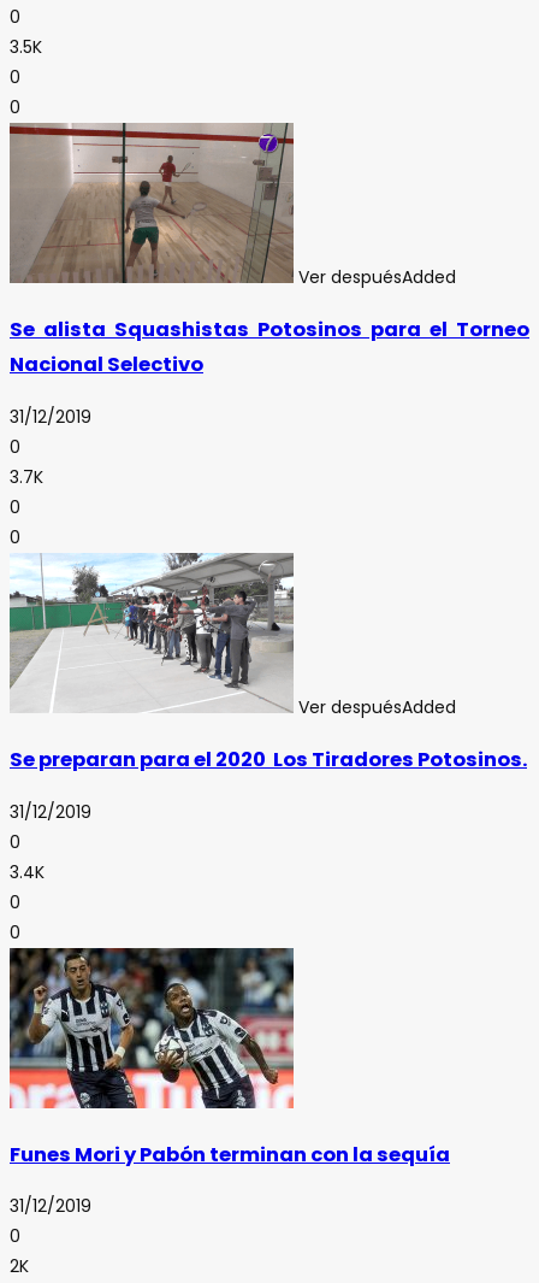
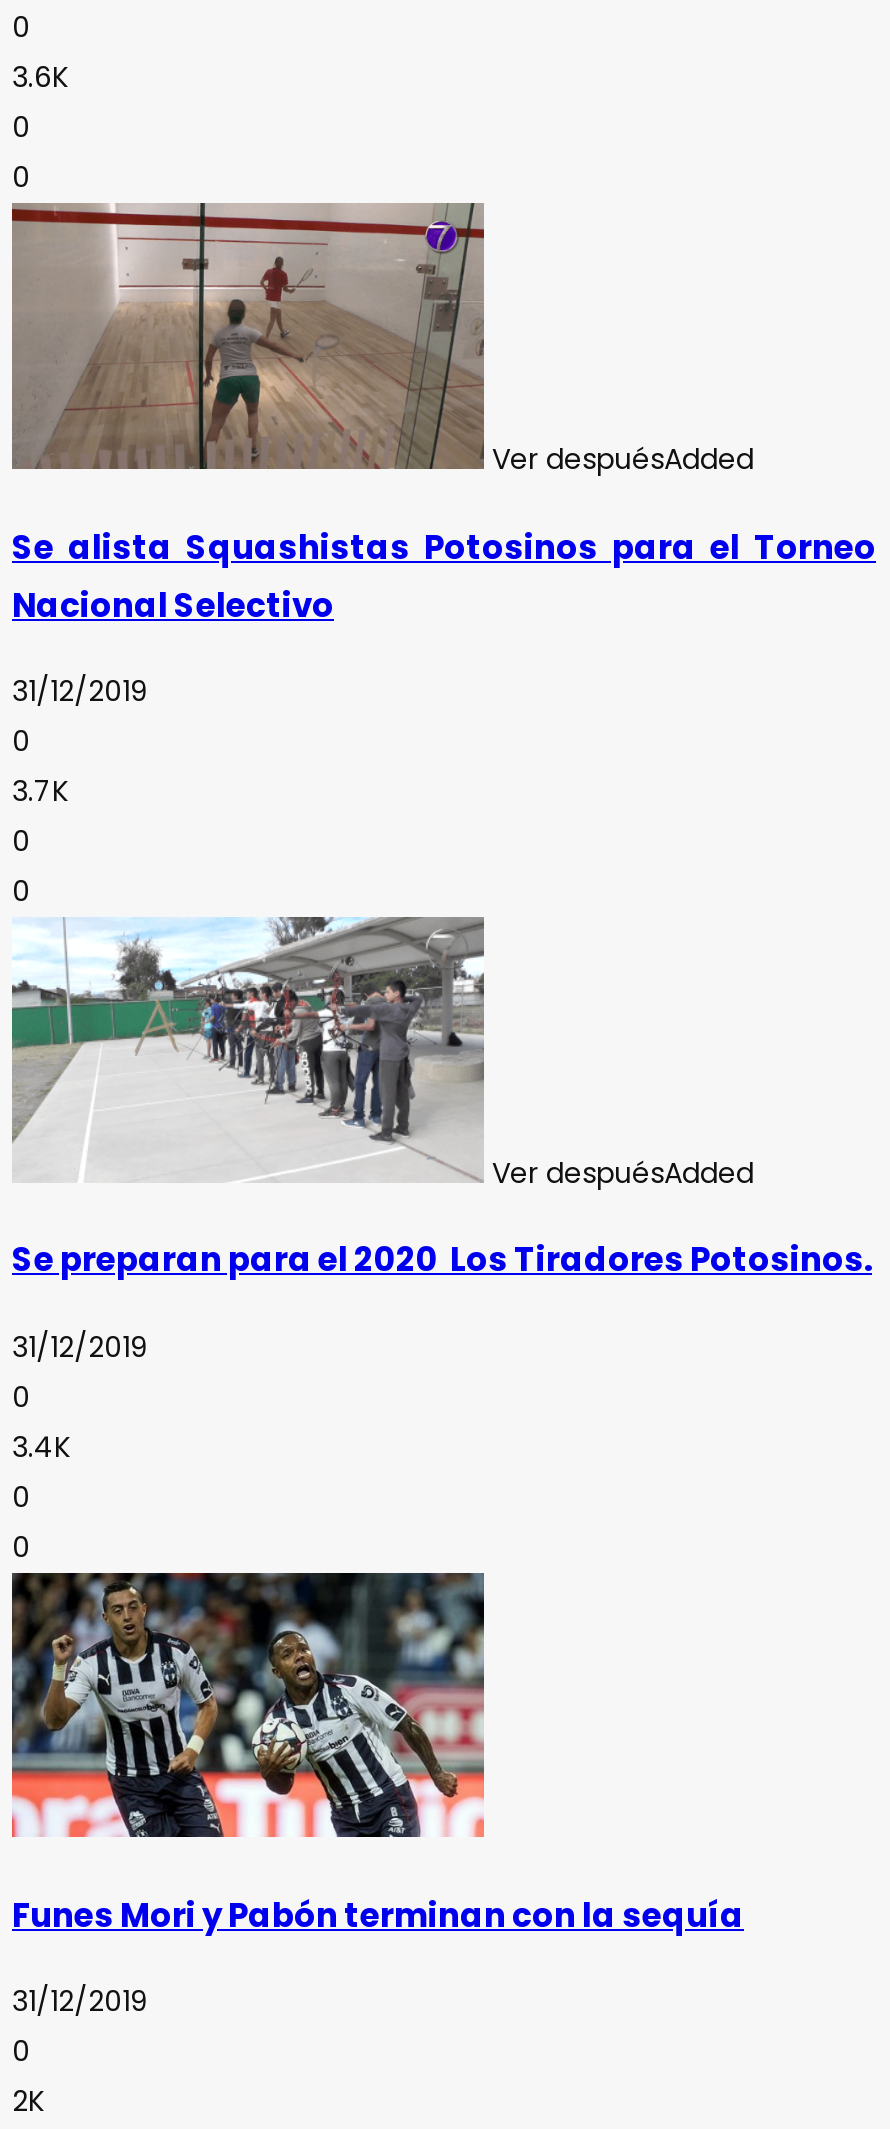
[10,35,42,59] 3.5K -> [12,58,68,98] 3.6K

